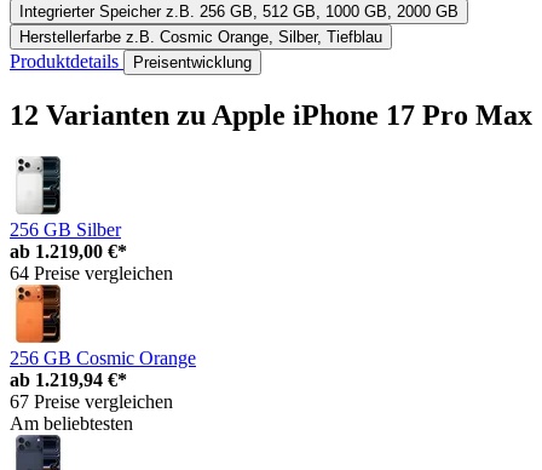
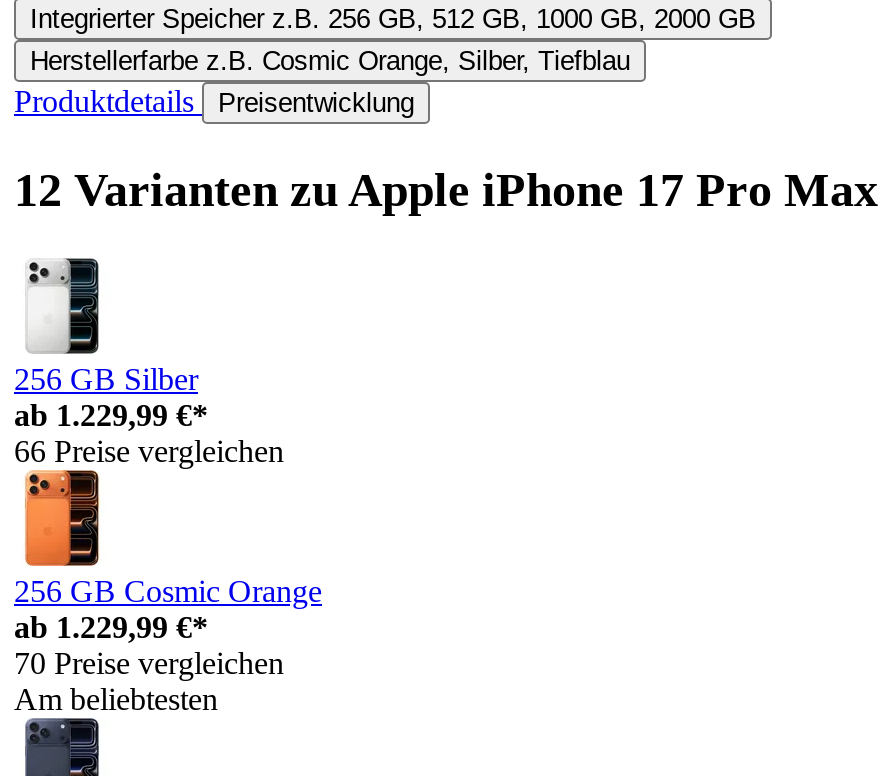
[10,241,127,262] ab 1.219,00 €* -> [14,398,208,432] ab 1.229,99 €*
[10,263,173,283] 64 Preise vergleichen -> [14,434,284,468] 66 Preise vergleichen
[10,369,127,390] ab 1.219,94 €* -> [14,610,208,644] ab 1.229,99 €*
[10,391,173,412] 67 Preise vergleichen -> [14,646,284,680] 70 Preise vergleichen

